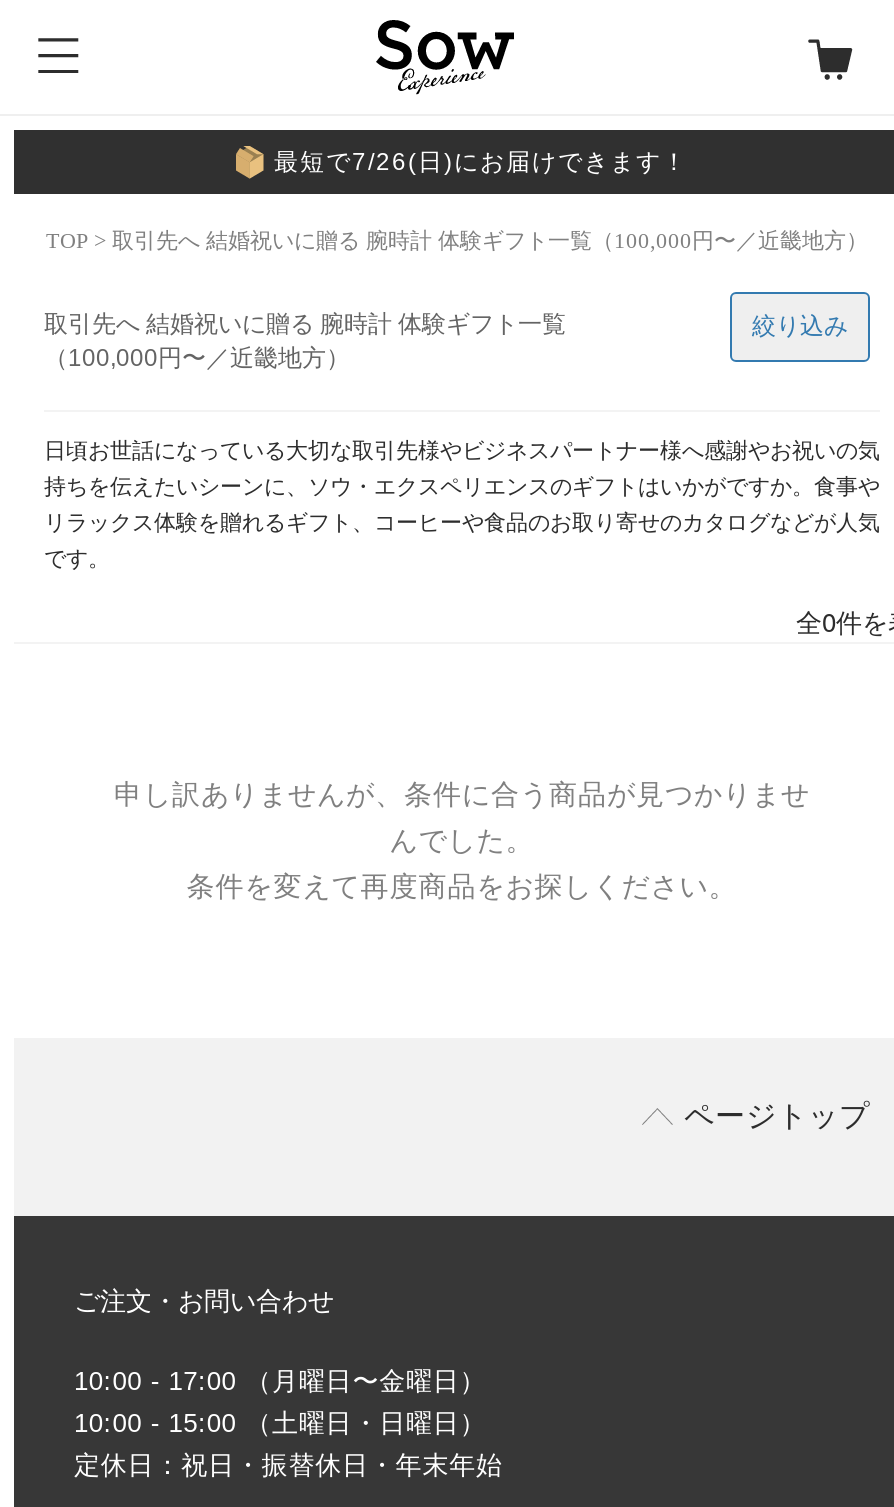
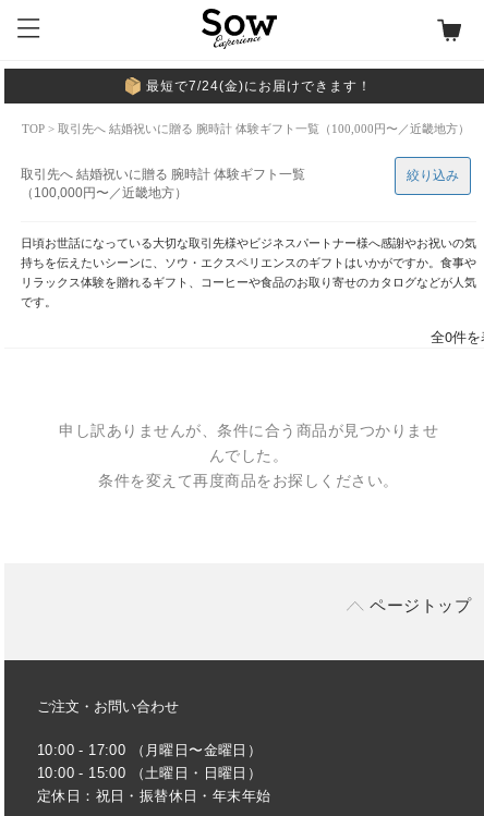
[274,148,688,176] 最短で7/26(日)にお届けできます！ -> [146,78,372,94] 最短で7/24(金)にお届けできます！

